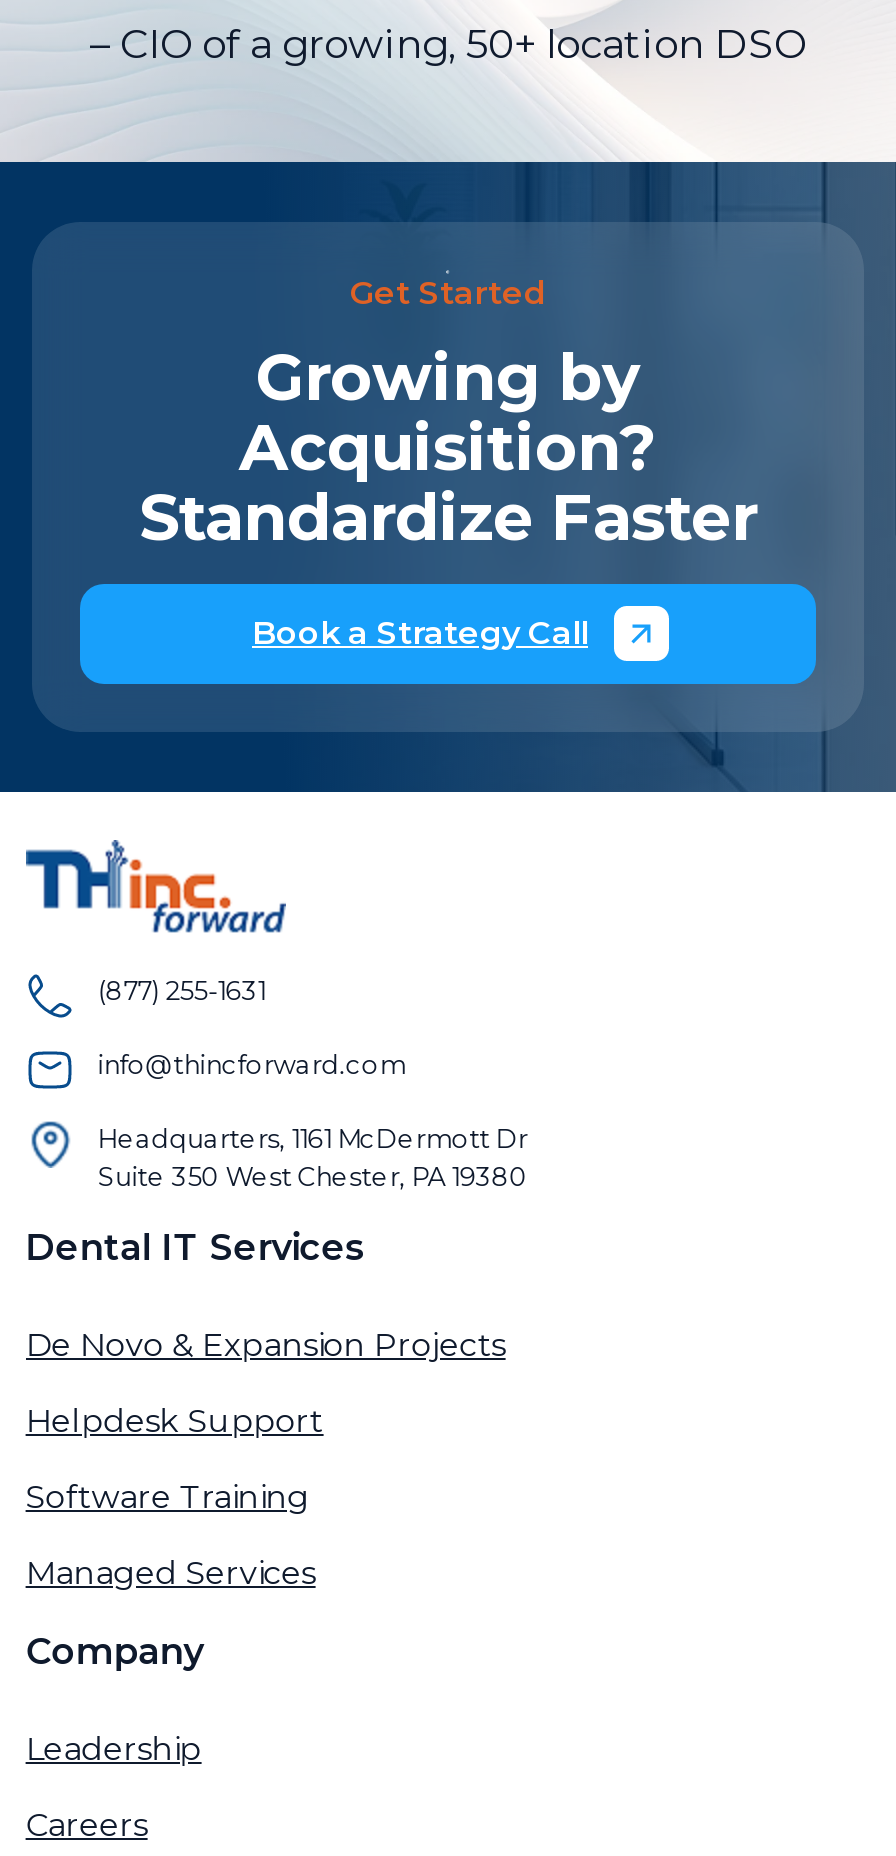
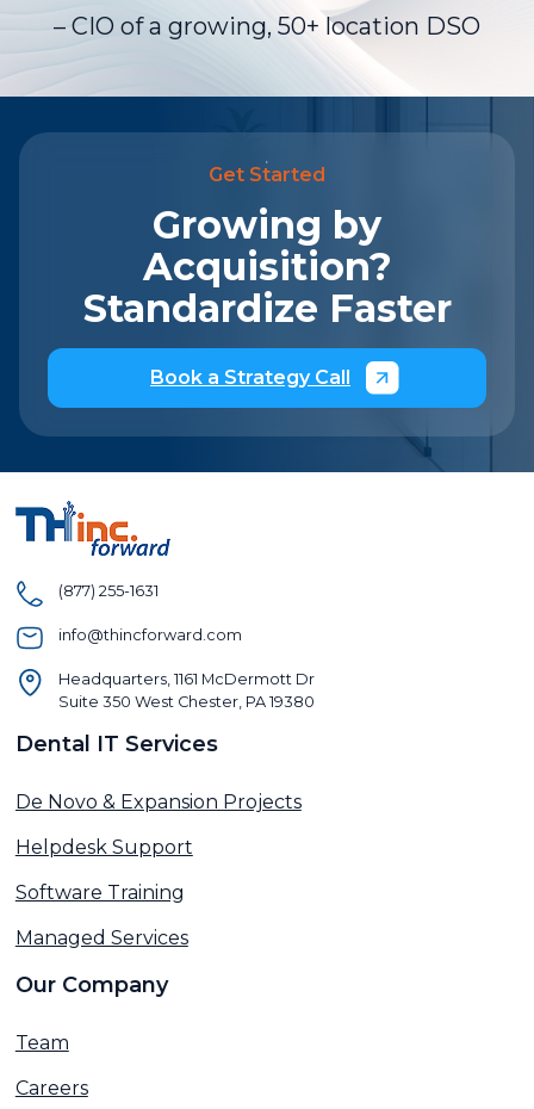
[26,1629,204,1673] Company -> [15,971,168,998] Our Company
[26,1729,202,1767] Leadership -> [15,1031,69,1054] Team

